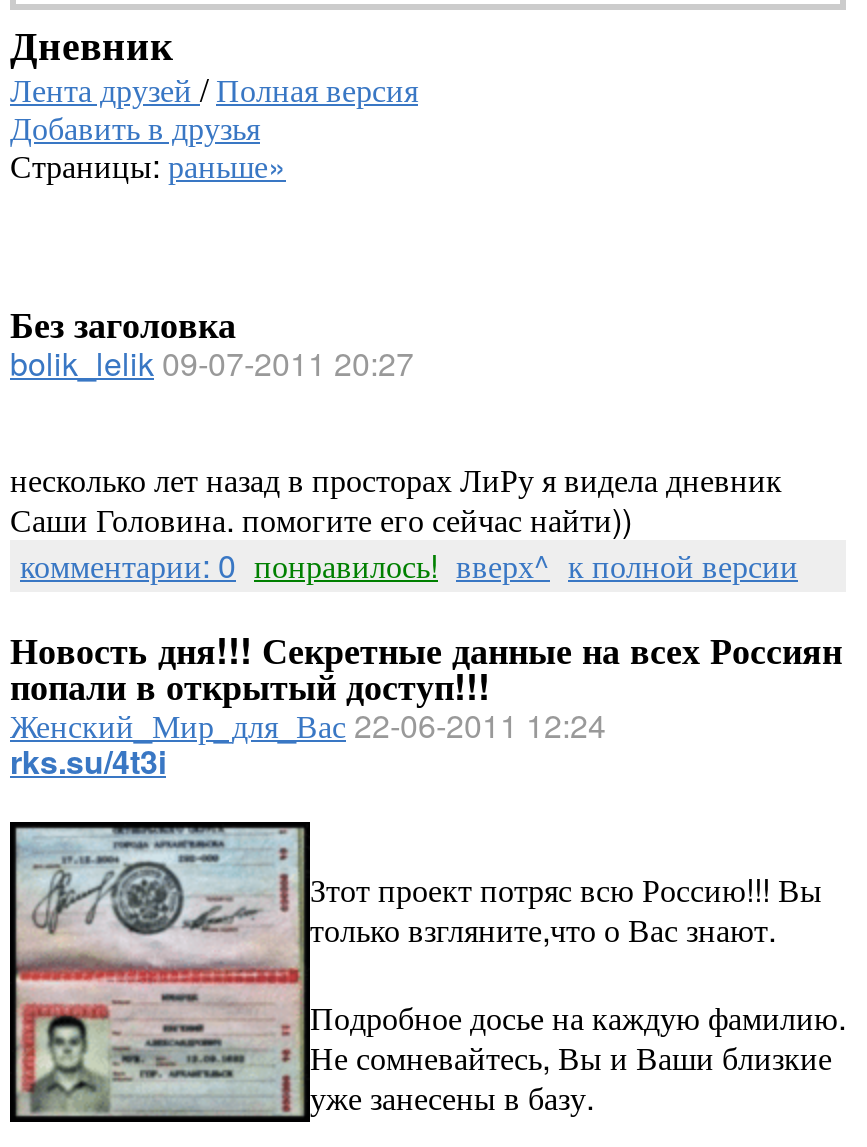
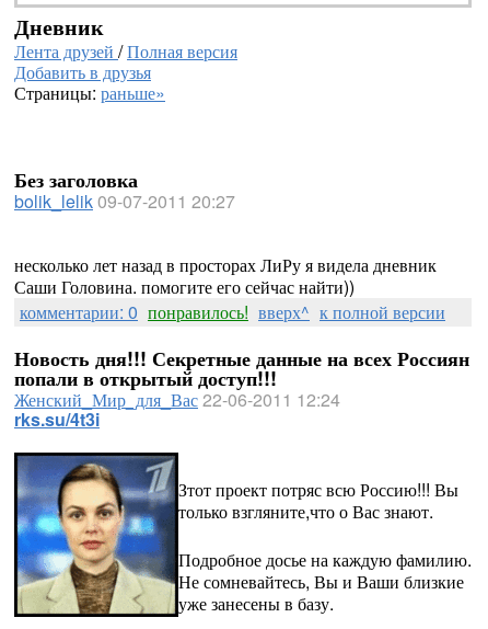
[14,826,306,1118] [image] -> [16,456,175,614] [image]

